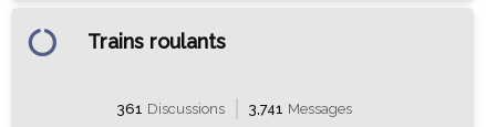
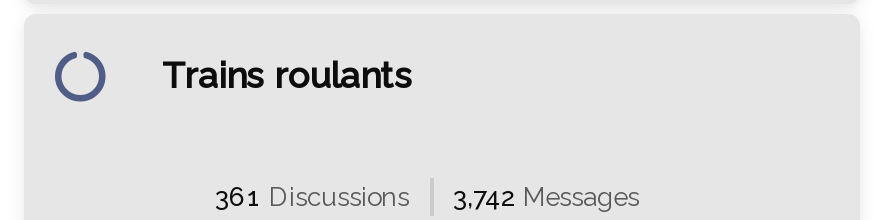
[117,100,351,117] 361 Discussions 3,741 Messages -> [215,181,639,211] 361 Discussions 3,742 Messages

